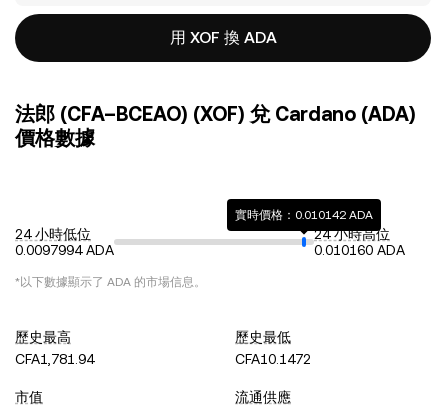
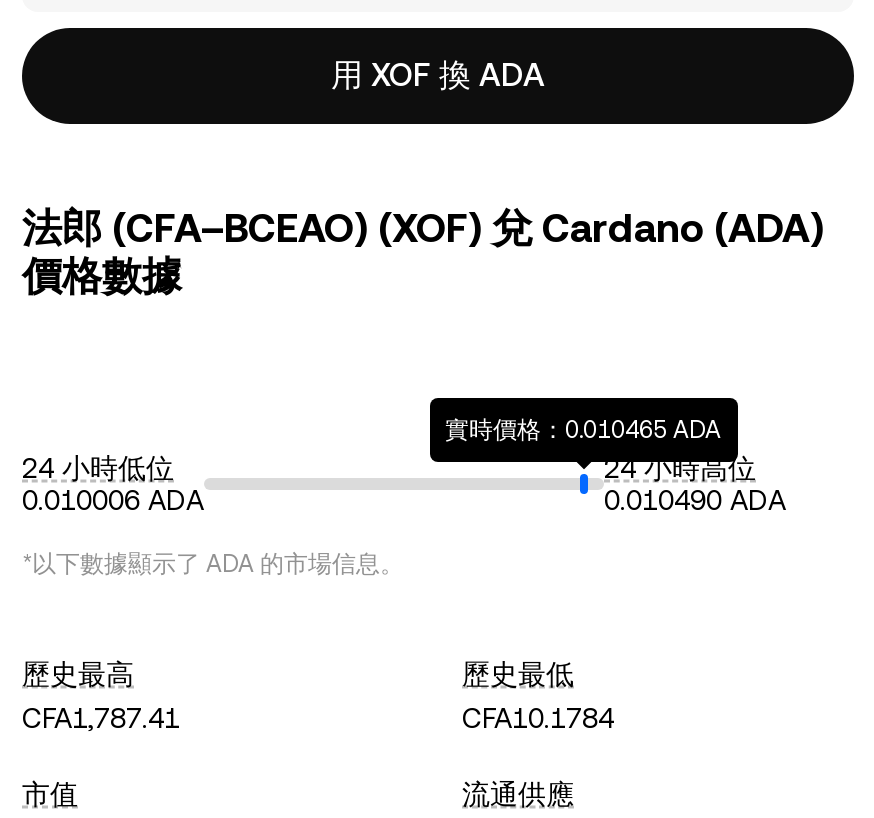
[235,208,373,222] 實時價格：0.010142 ADA -> [445,416,721,444] 實時價格：0.010465 ADA
[15,242,114,258] 0.0097994 ADA -> [22,484,204,516] 0.010006 ADA
[314,242,405,258] 0.010160 ADA -> [604,484,786,516] 0.010490 ADA
[15,351,94,367] CFA1,781.94 -> [22,702,180,734] CFA1,787.41
[235,351,311,367] CFA10.1472 -> [462,702,614,734] CFA10.1784

